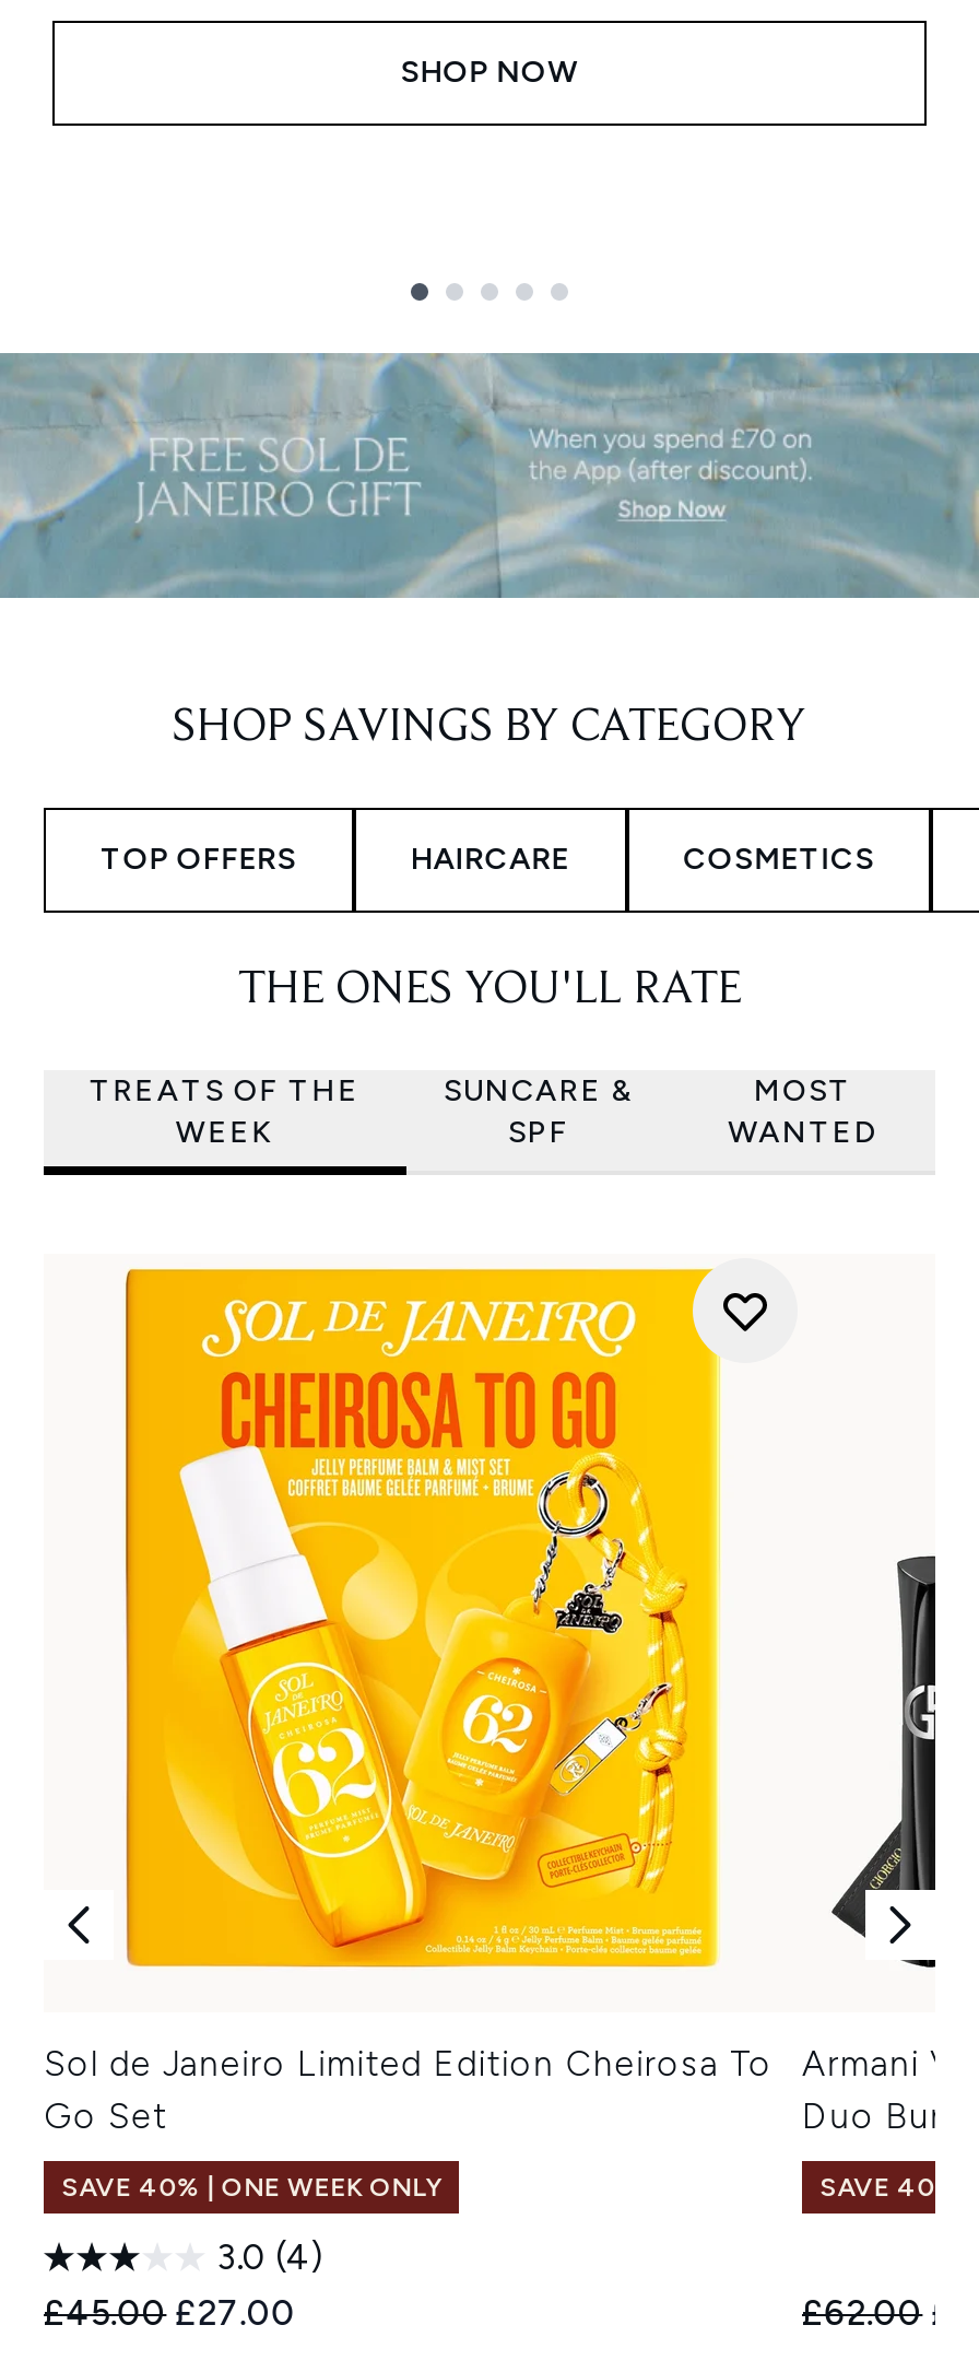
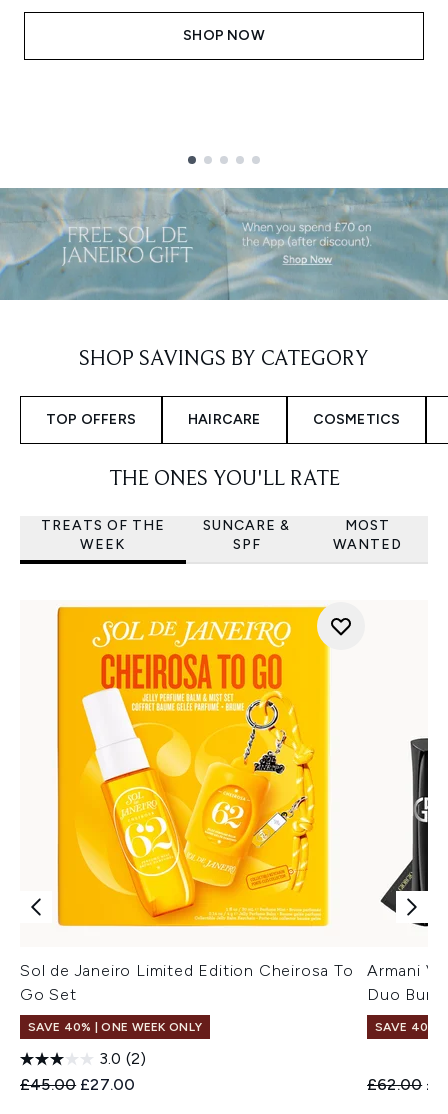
[216,2236,323,2277] 3.0 (4) -> [99,1049,146,1068] 3.0 (2)

